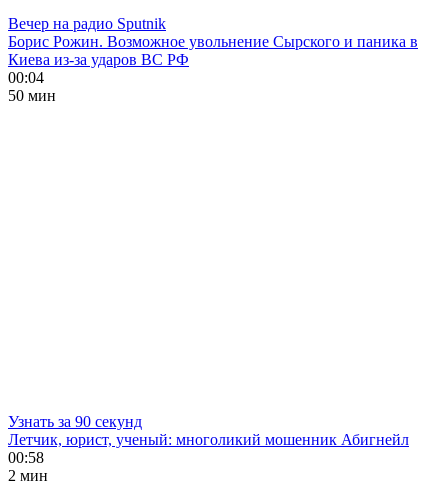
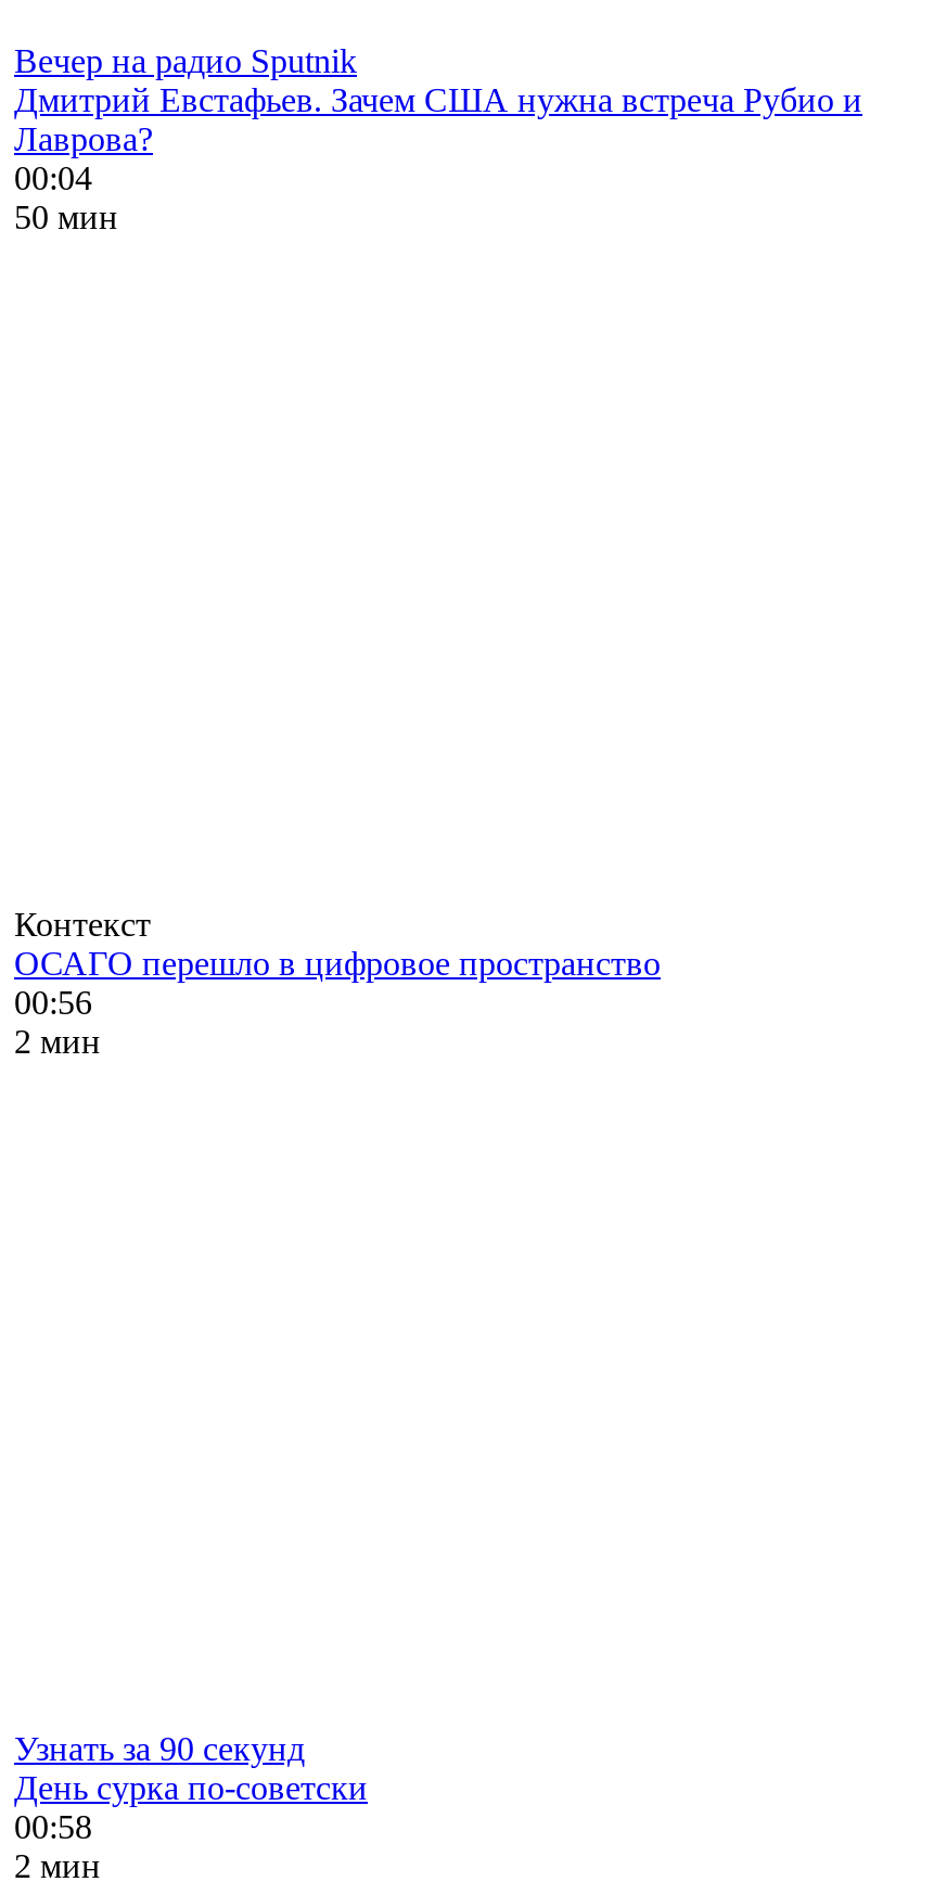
[8,33,418,68] Борис Рожин. Возможное увольнение Сырского и паника в | Киева из-за ударов ВС РФ -> [14,81,862,157] Дмитрий Евстафьев. Зачем США нужна встреча Рубио и | Лаврова?
none -> [14,906,661,1060] Контекст | ОСАГО перешло в цифровое пространство | 00:56 | 2 мин
[8,431,409,448] Летчик, юрист, ученый: многоликий мошенник Абигнейл -> [14,1769,368,1806] День сурка по-советски

